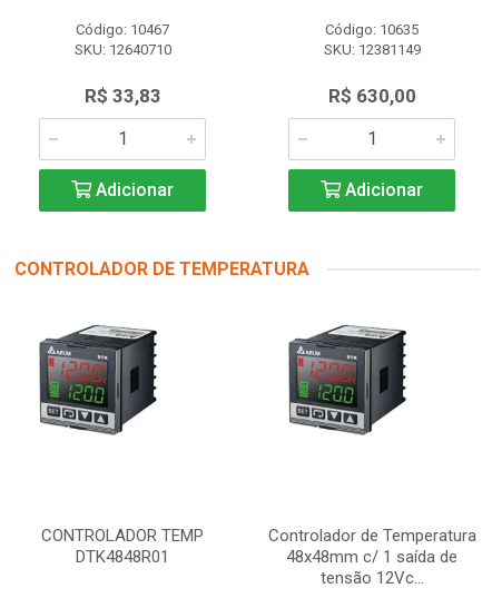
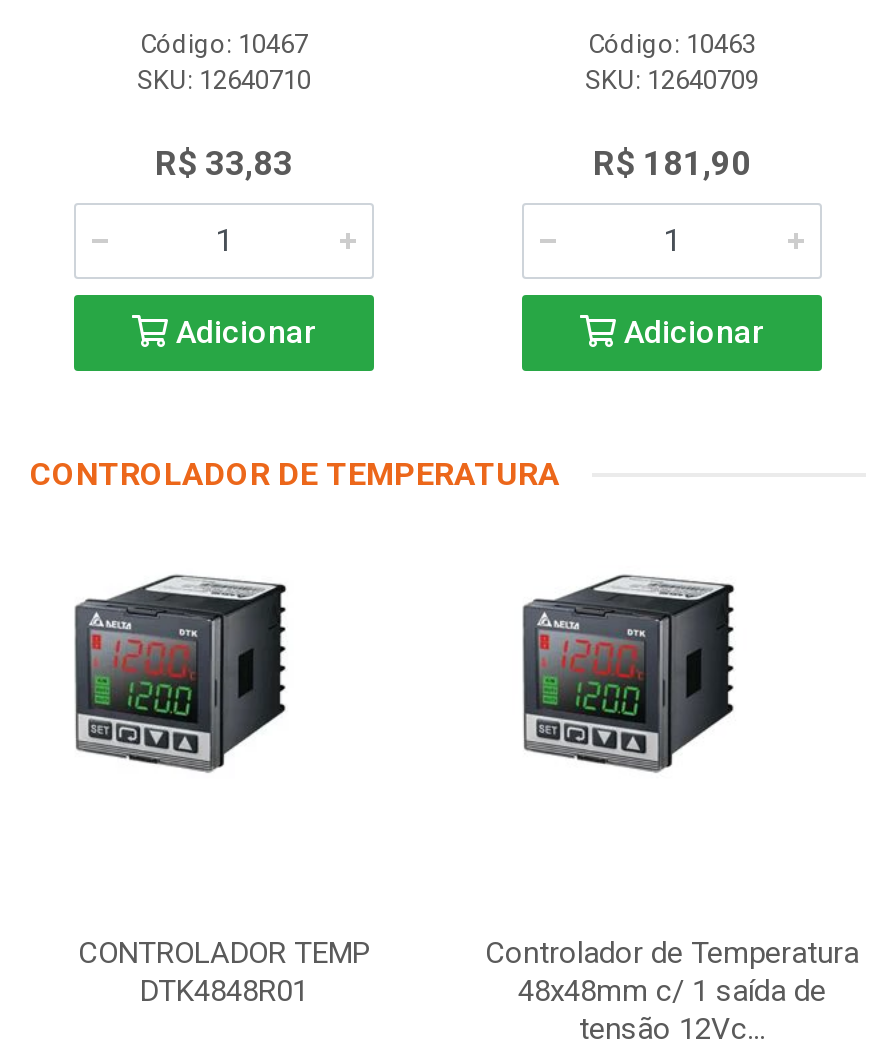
[323,21,420,58] Código: 10635 | SKU: 12381149 -> [585,29,759,95] Código: 10463 | SKU: 12640709
[328,85,416,107] R$ 630,00 -> [593,143,751,183] R$ 181,90

